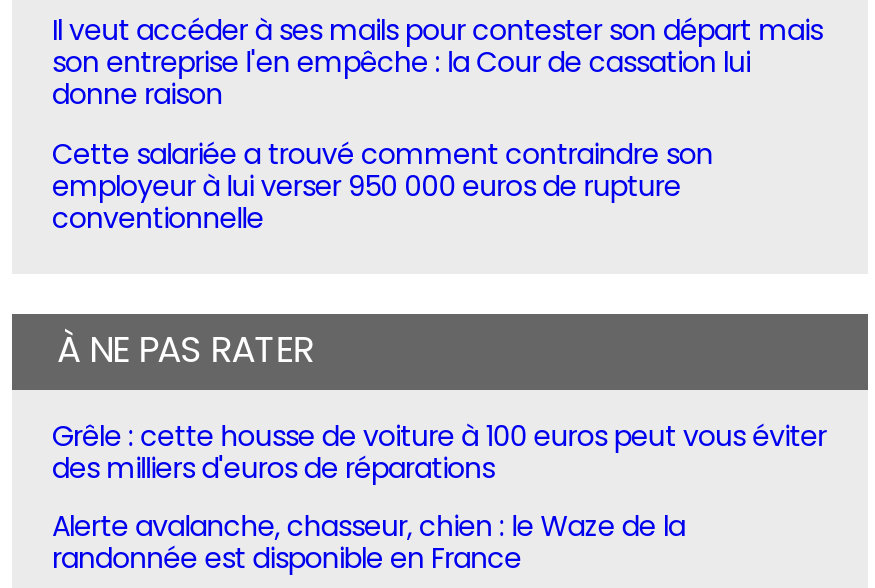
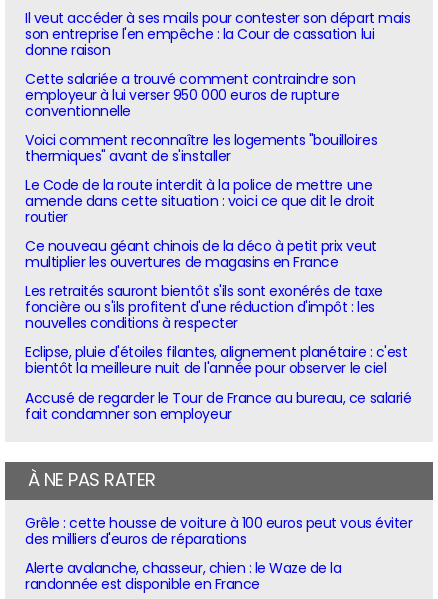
none -> [25,133,411,421] Voici comment reconnaître les logements "bouilloires | thermiques" avant de s'installer | Le Code de la route interdit à la police de mettre une | amende dans cette situation : voici ce que dit le droit | routier | Ce nouveau géant chinois de la déco à petit prix veut | multiplier les ouvertures de magasins en France | Les retraités sauront bientôt s'ils sont exonérés de taxe | foncière ou s'ils profitent d'une réduction d'impôt : les | nouvelles conditions à respecter | Eclipse, pluie d'étoiles filantes, alignement planétaire : c'est | bientôt la meilleure nuit de l'année pour observer le ciel | Accusé de regarder le Tour de France au bureau, ce salarié | fait condamner son employeur

